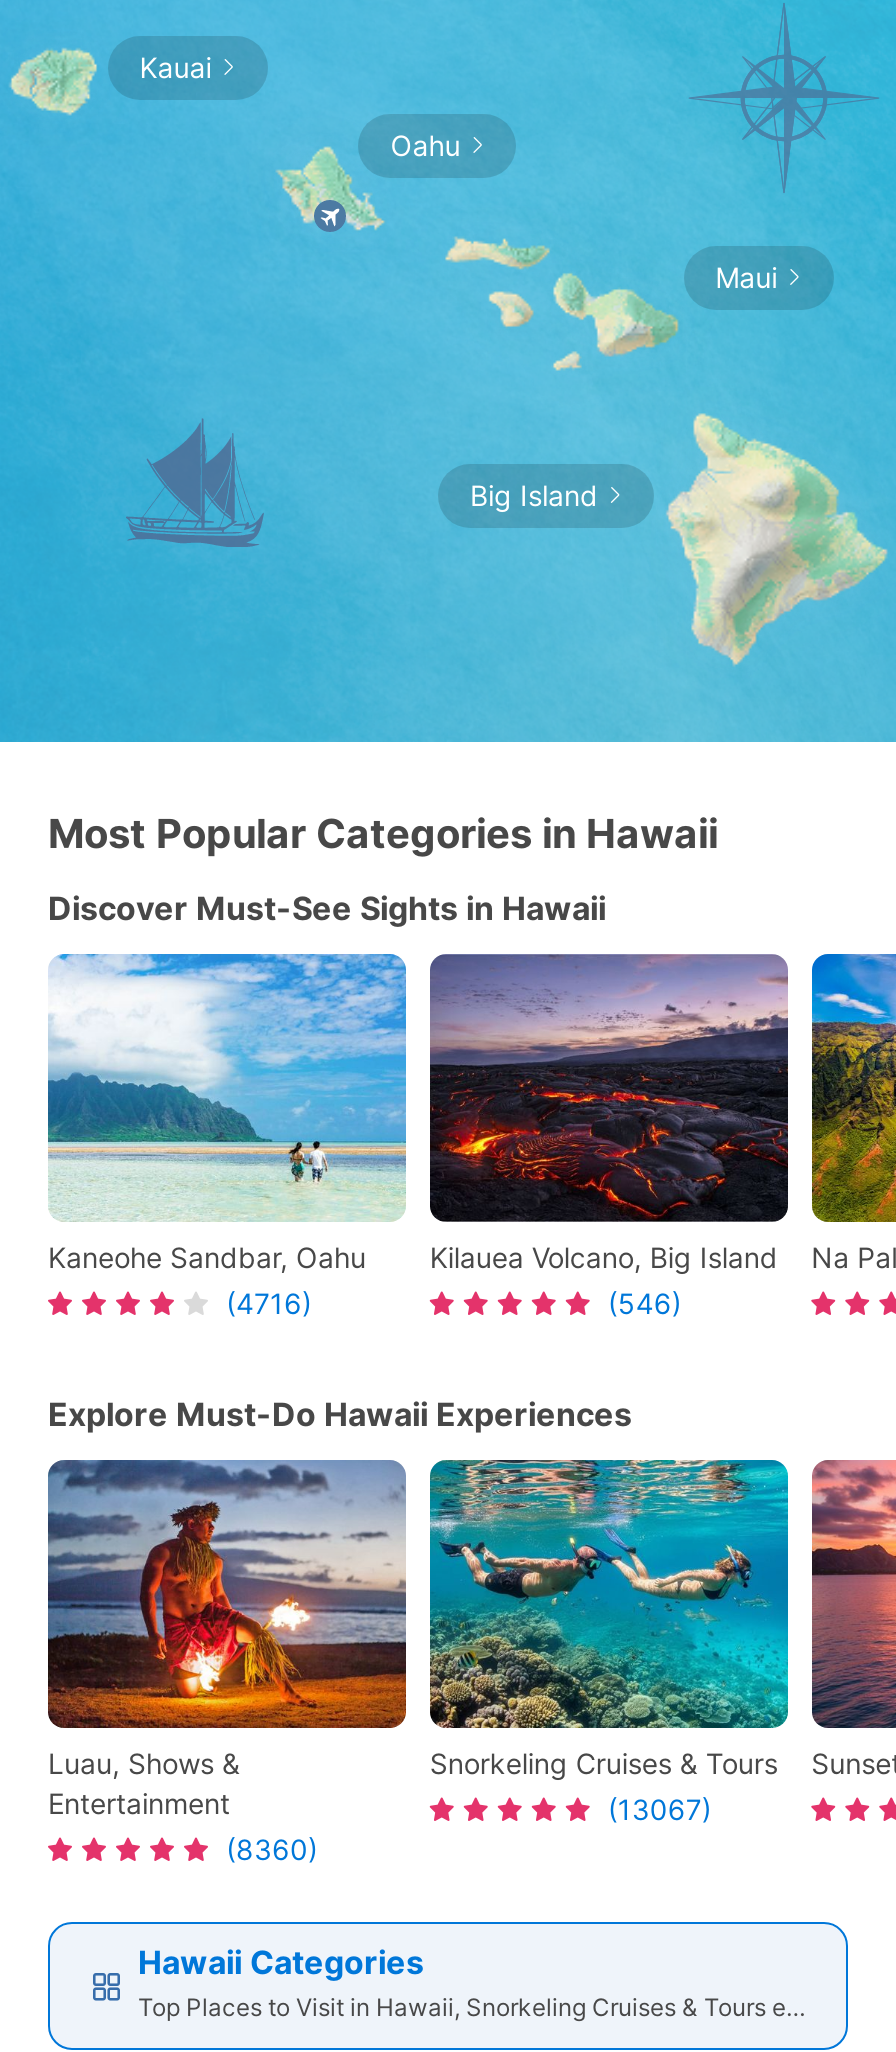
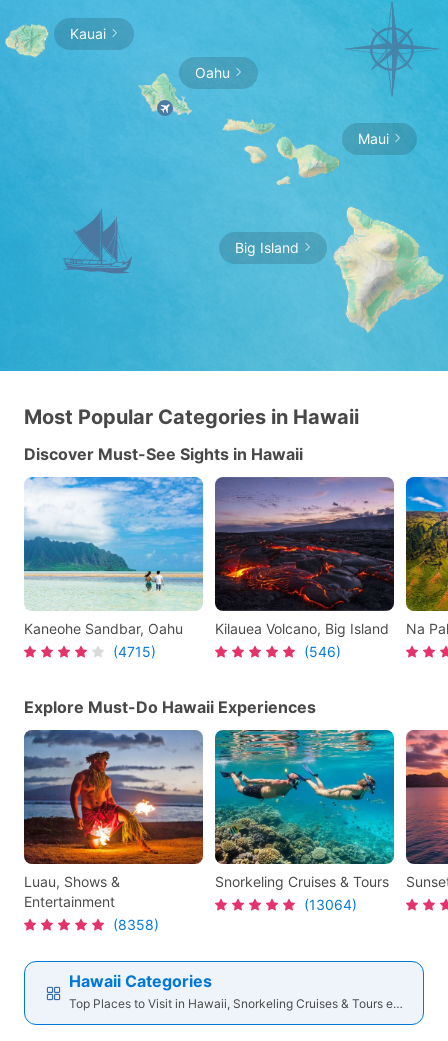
[226,1285,312,1319] (4716) -> [113,643,156,660] (4715)
[608,1792,712,1826] (13067) -> [304,896,357,913] (13064)
[226,1832,318,1866] (8360) -> [113,916,159,933] (8358)

